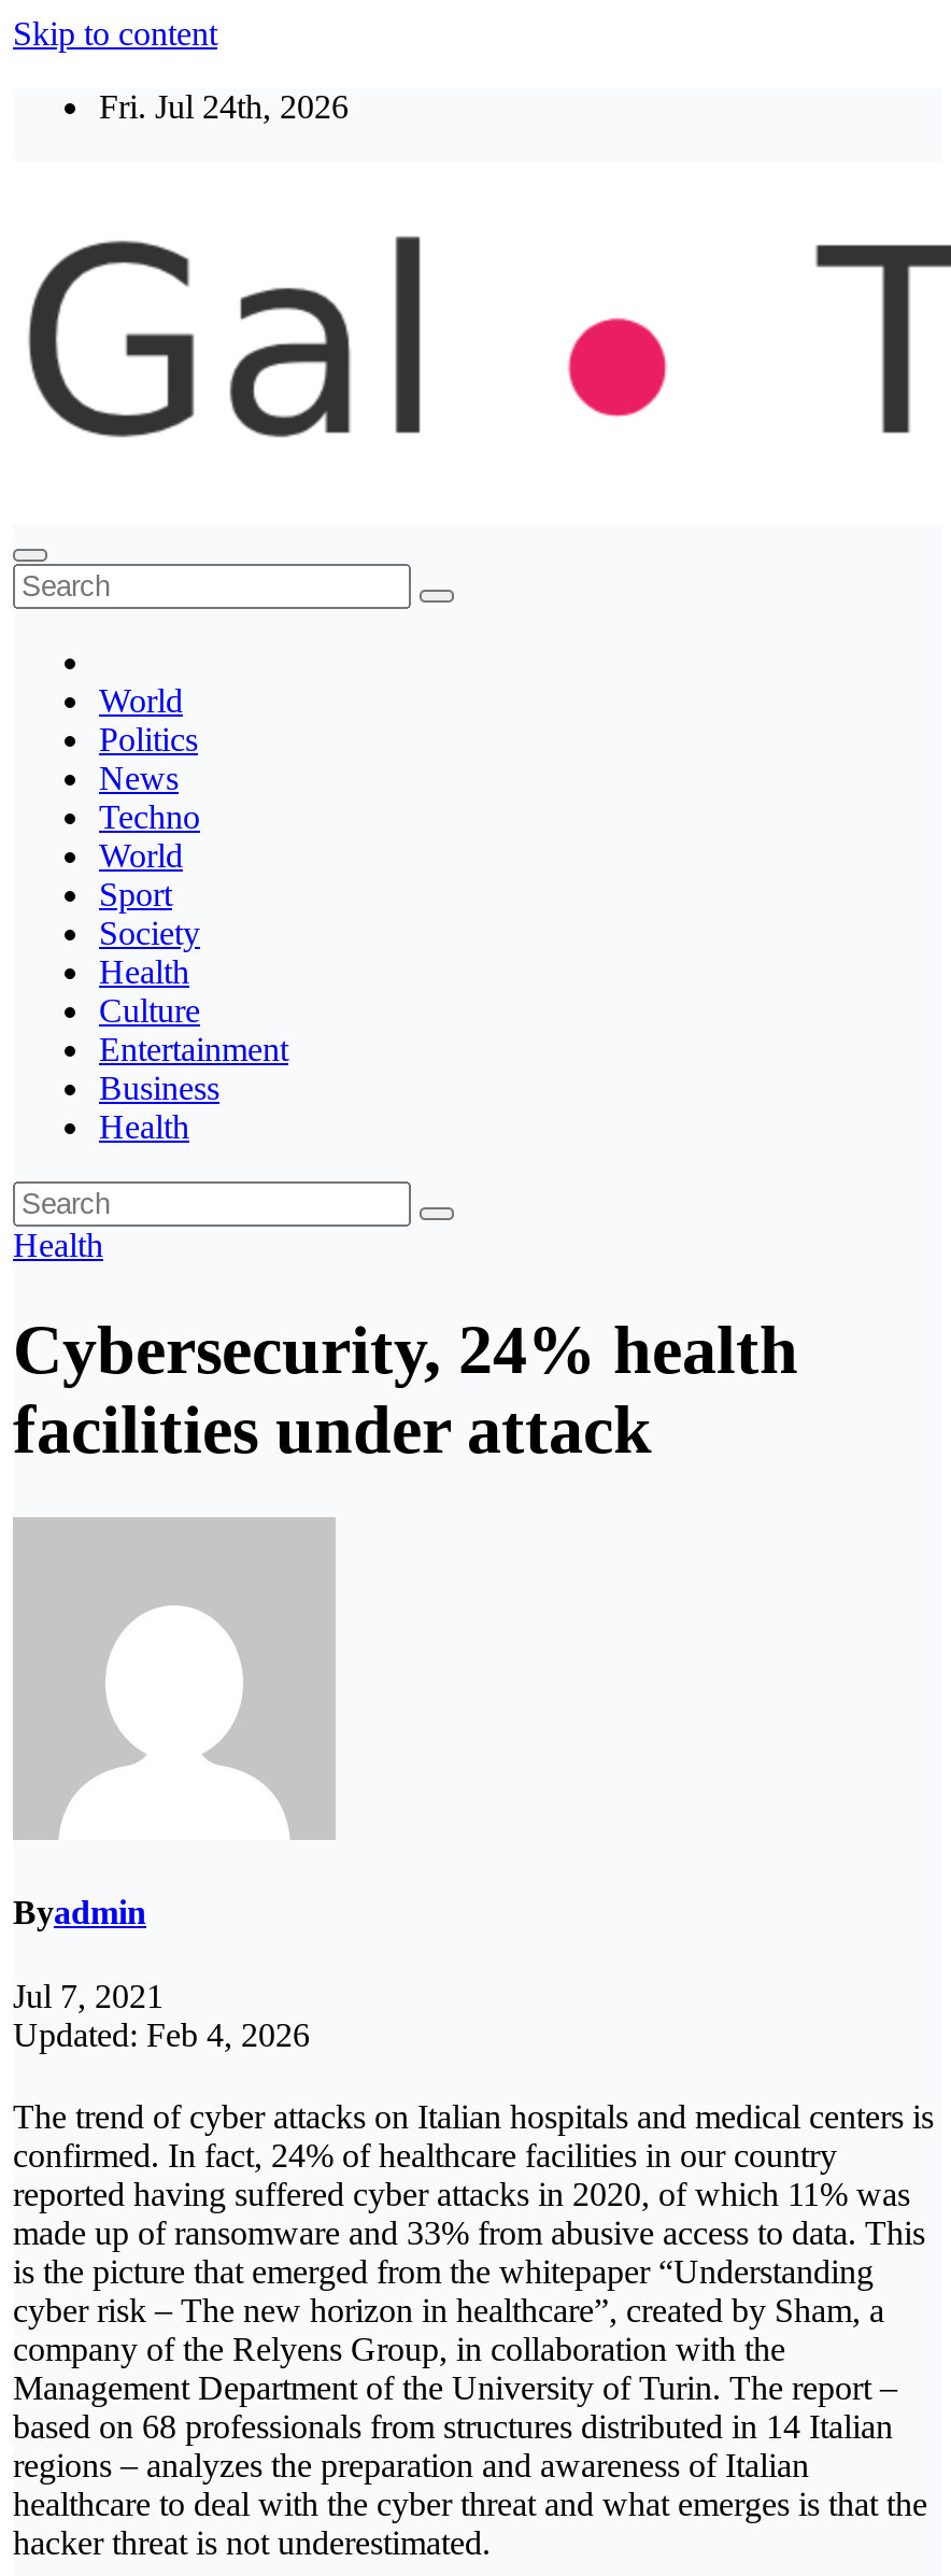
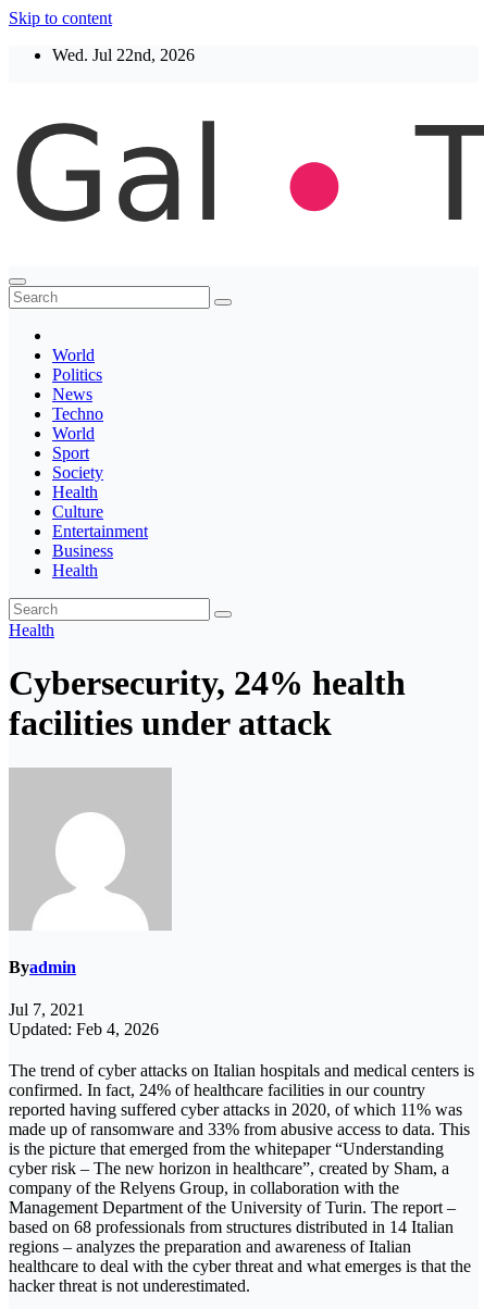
[99,88,349,125] Fri. Jul 24th, 2026 -> [52,46,195,64] Wed. Jul 22nd, 2026

